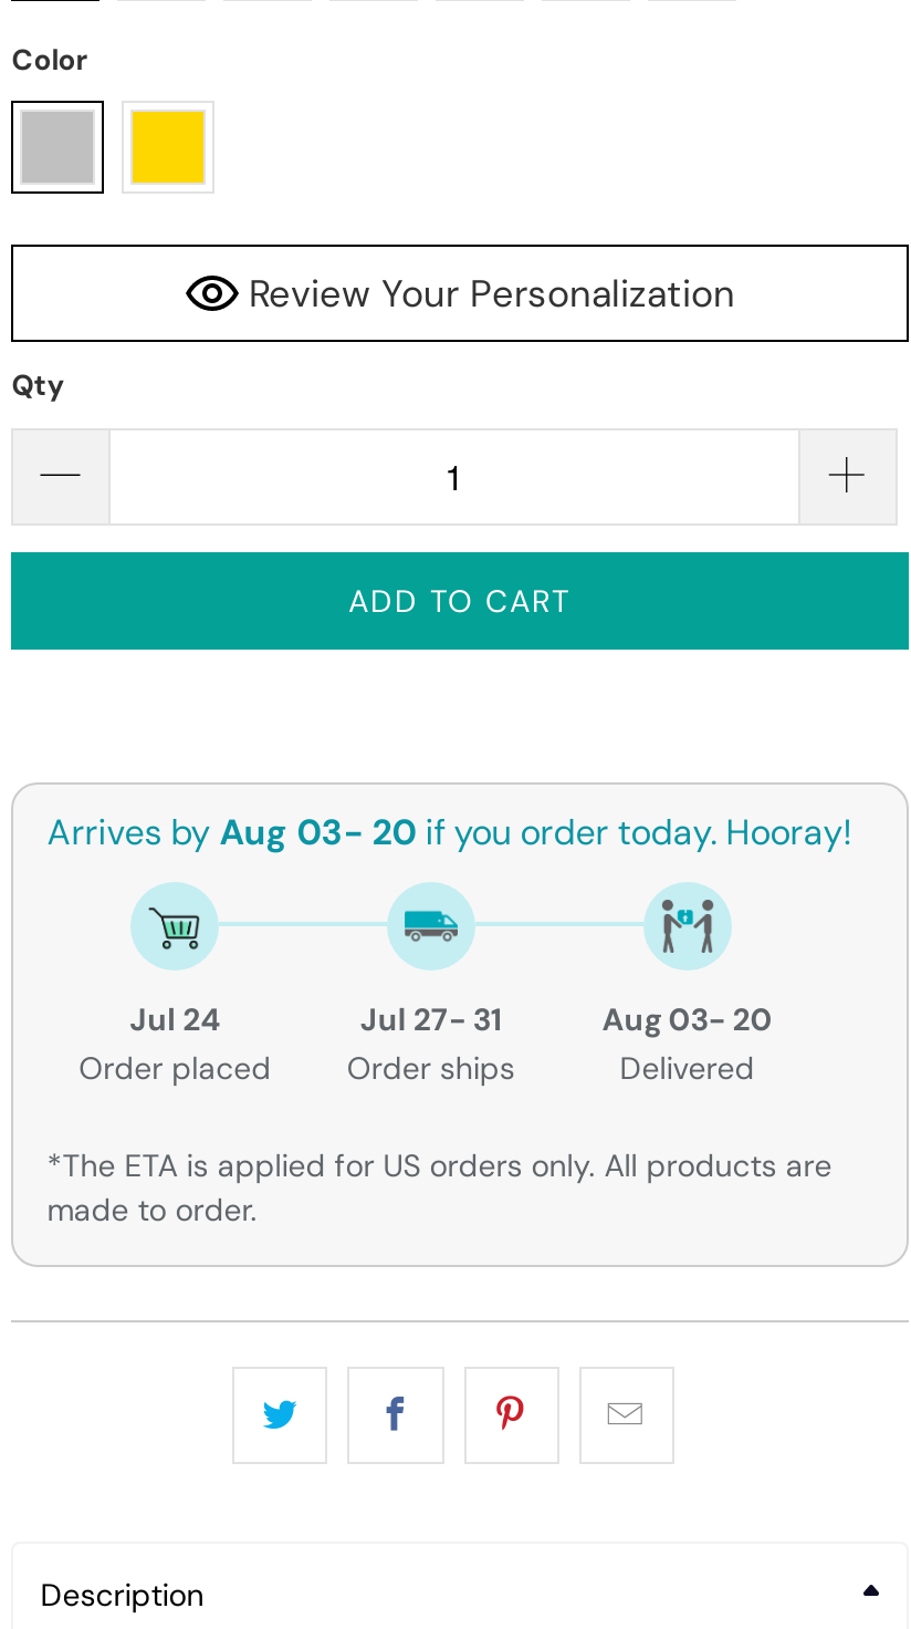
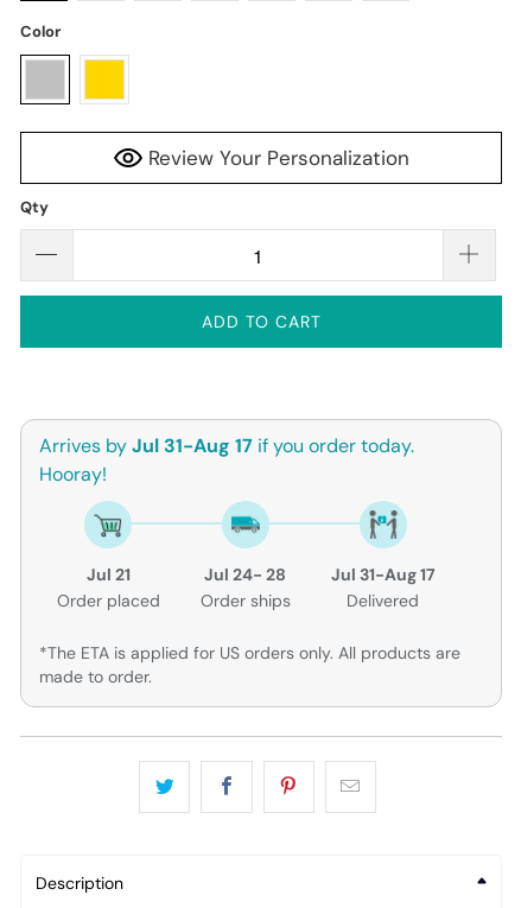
[47,808,852,855] Arrives by Aug 03- 20 if you order today. Hooray! -> [39,433,414,487] Arrives by Jul 31-Aug 17 if you order today. | Hooray!
[130,998,220,1038] Jul 24 -> [86,564,130,585] Jul 21
[360,998,502,1038] Jul 27- 31 -> [205,564,286,585] Jul 24- 28
[602,998,772,1038] Aug 03- 20 -> [331,564,435,585] Jul 31-Aug 17

